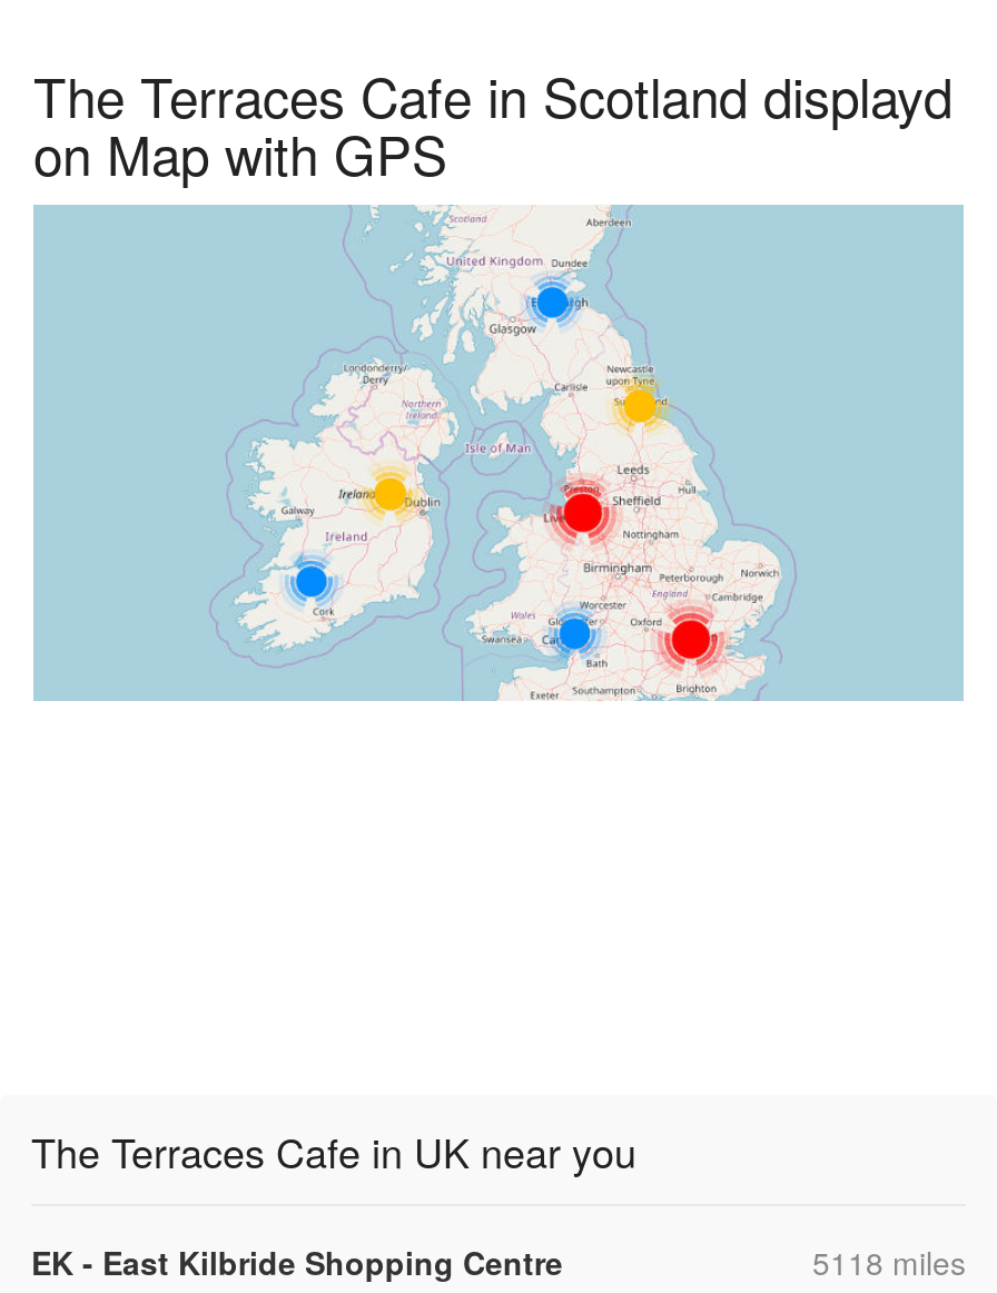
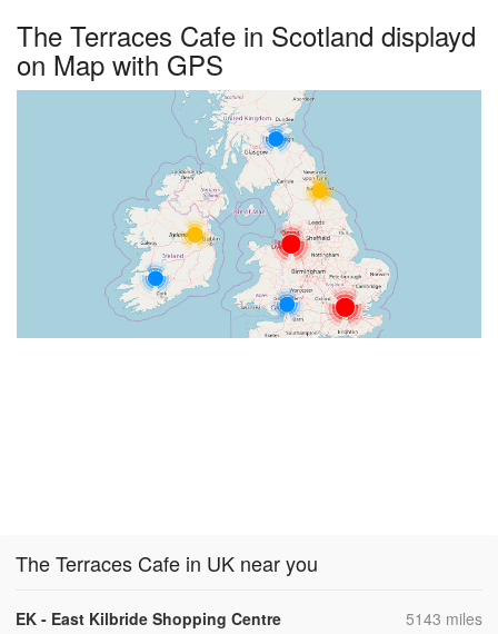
[812,1240,966,1284] 5118 miles -> [406,607,482,630] 5143 miles

